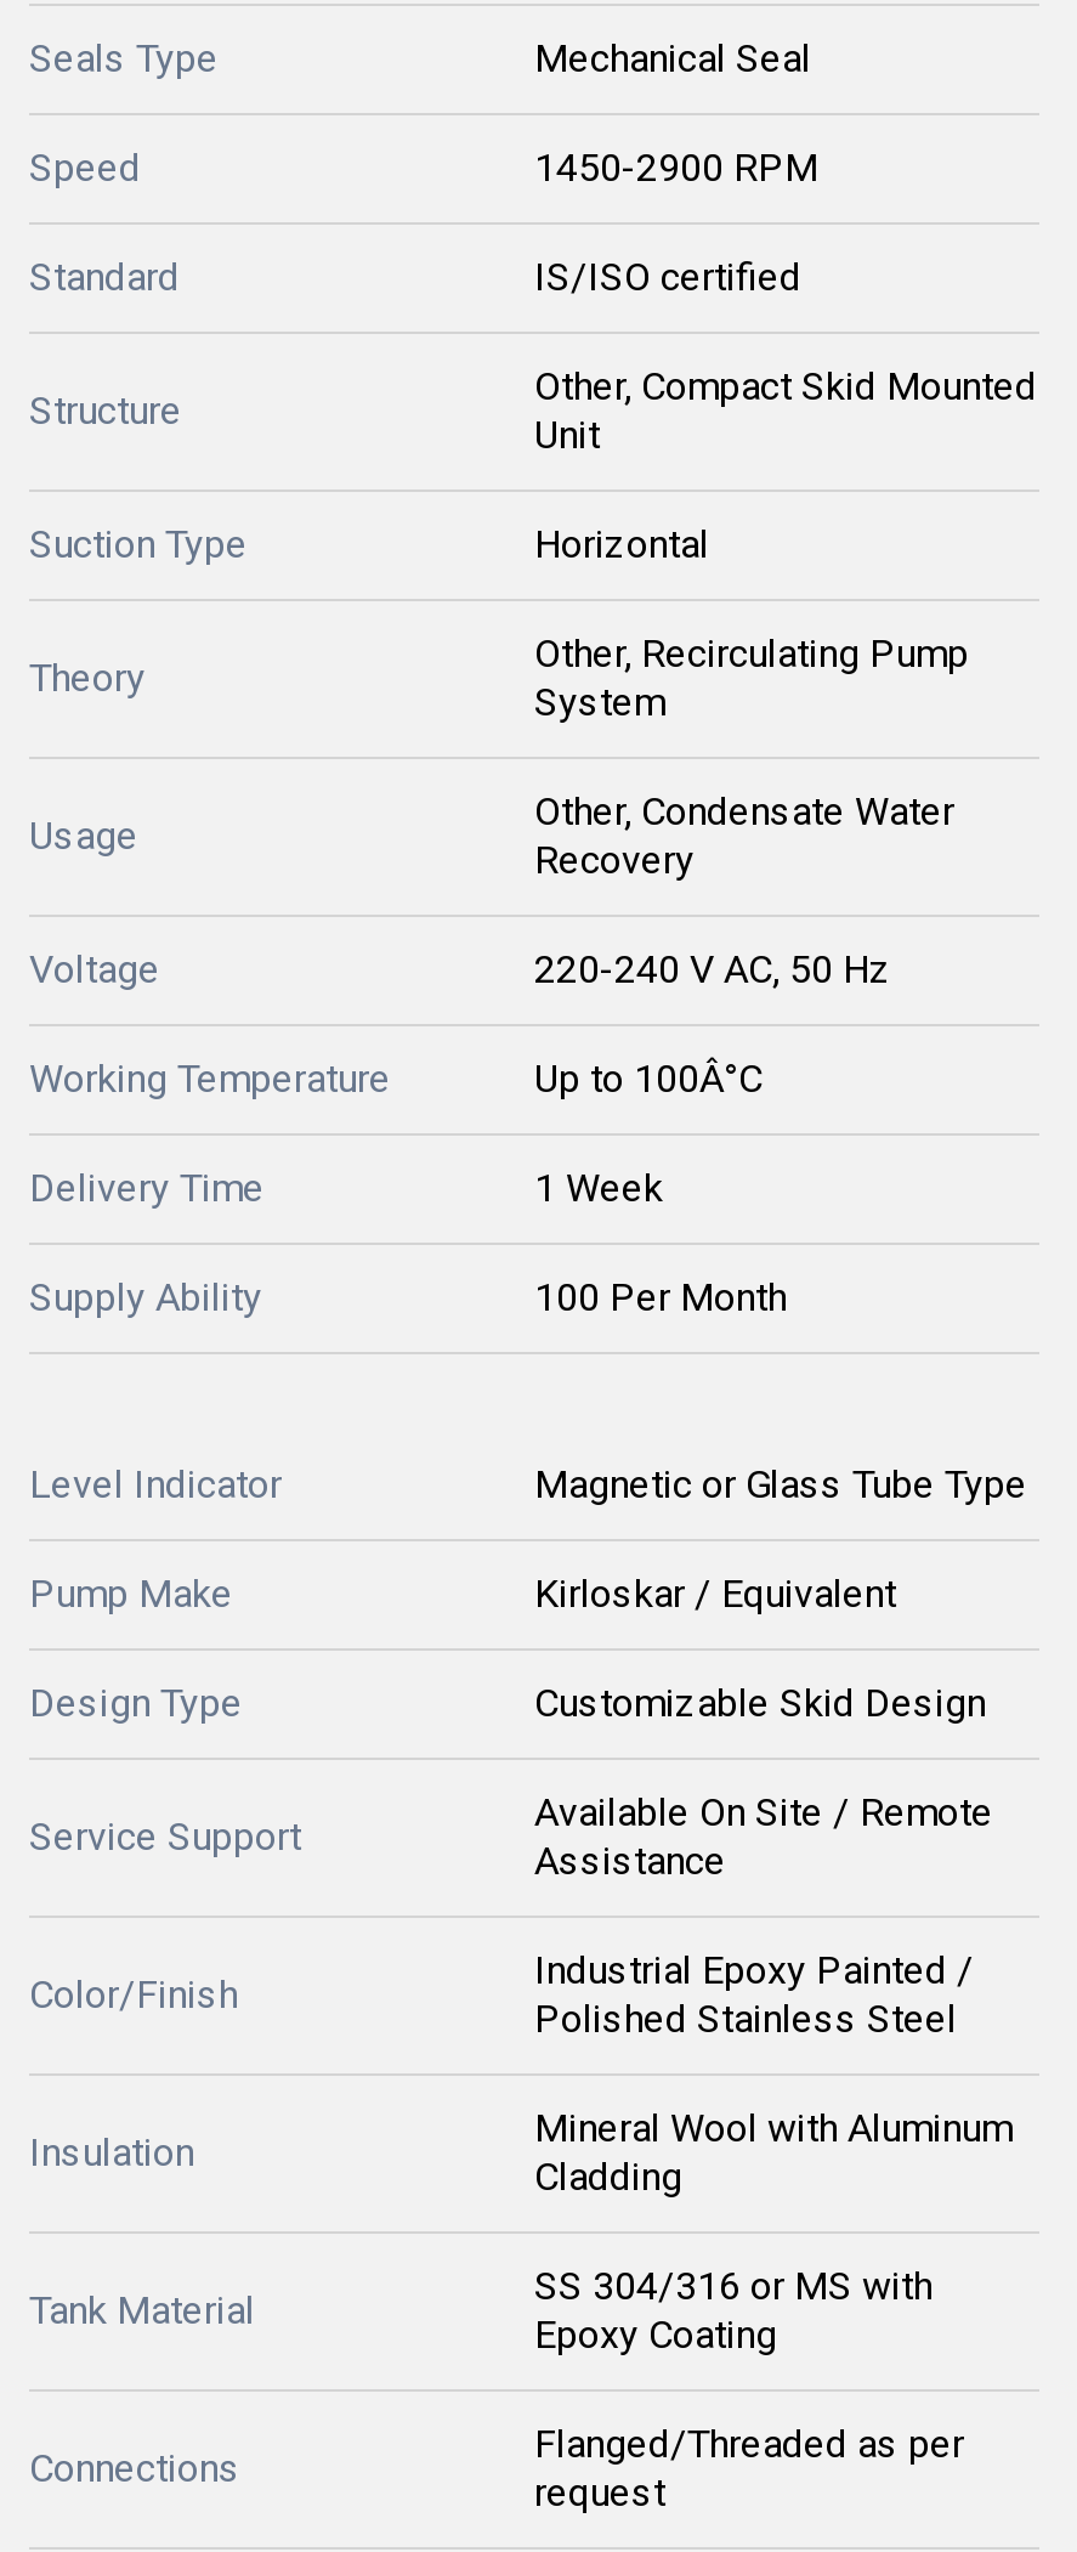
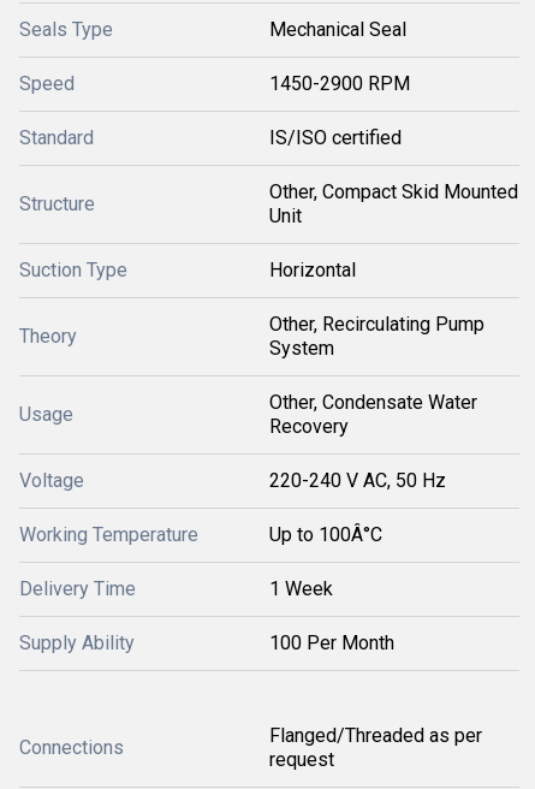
[29,1461,1027,1859] Level Indicator | Magnetic or Glass Tube Type | Pump Make | Kirloskar / Equivalent | Design Type | Customizable Skid Design | Service Support -> none
[29,1789,993,2017] Available On Site / Remote | Assistance | Color/Finish -> none
[29,1947,974,2175] Industrial Epoxy Painted / | Polished Stainless Steel | Insulation -> none
[29,2105,1013,2333] Mineral Wool with Aluminum | Cladding | Tank Material -> none
[534,2263,933,2357] SS 304/316 or MS with | Epoxy Coating -> none

